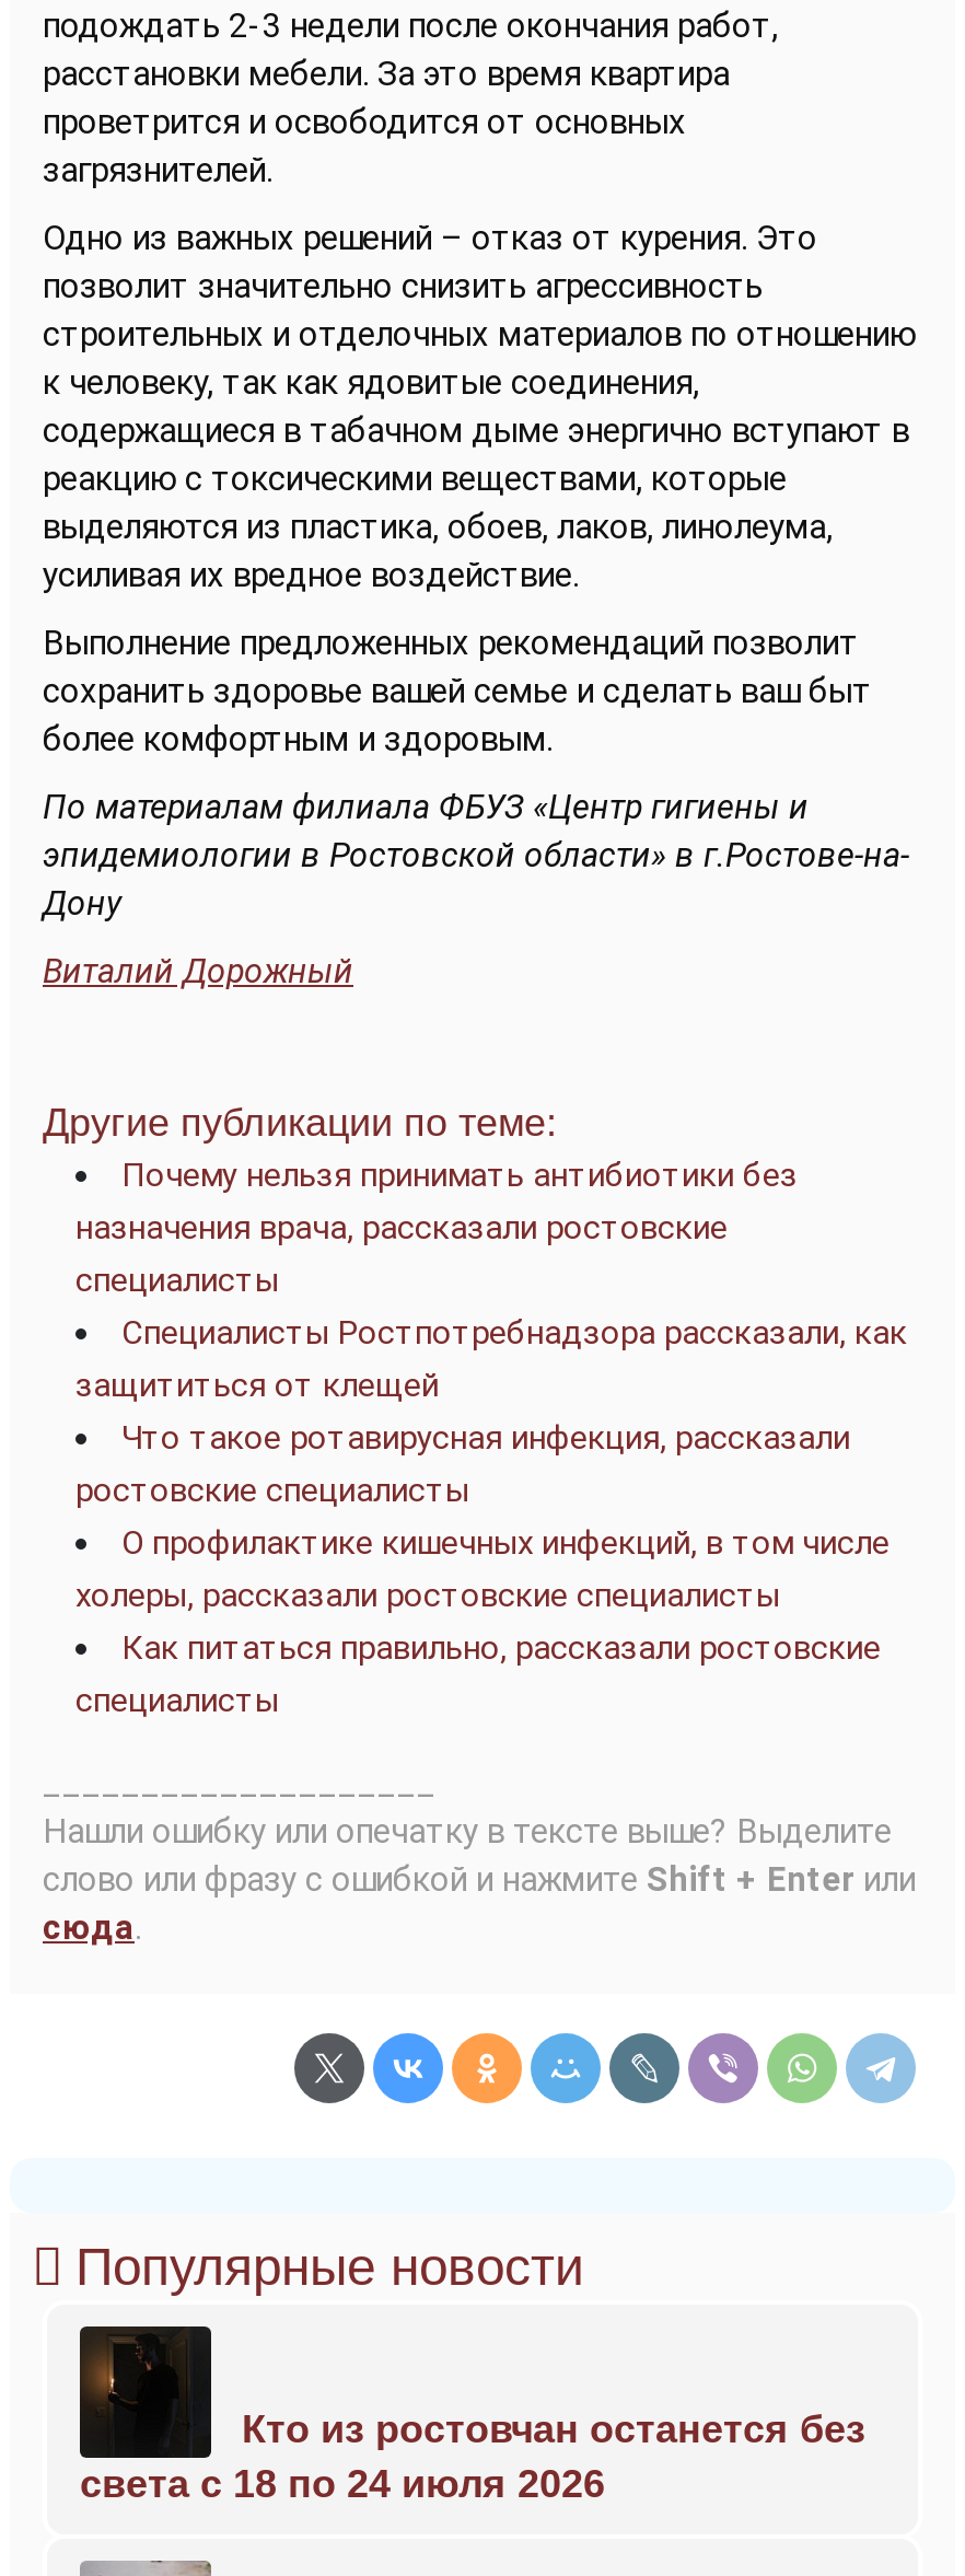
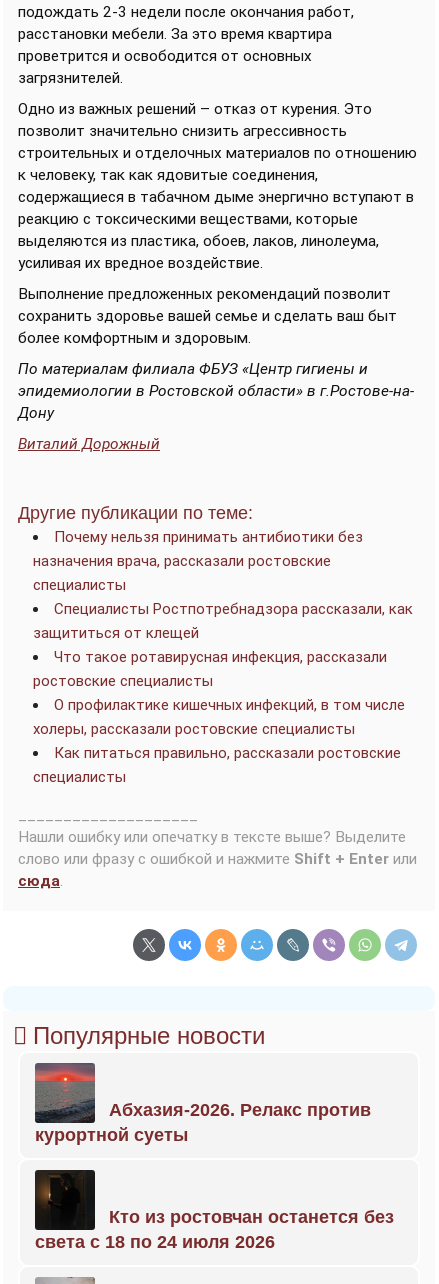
none -> [34,1063,371,1145] [image] | Абхазия-2026. Релакс против | курортной суеты

